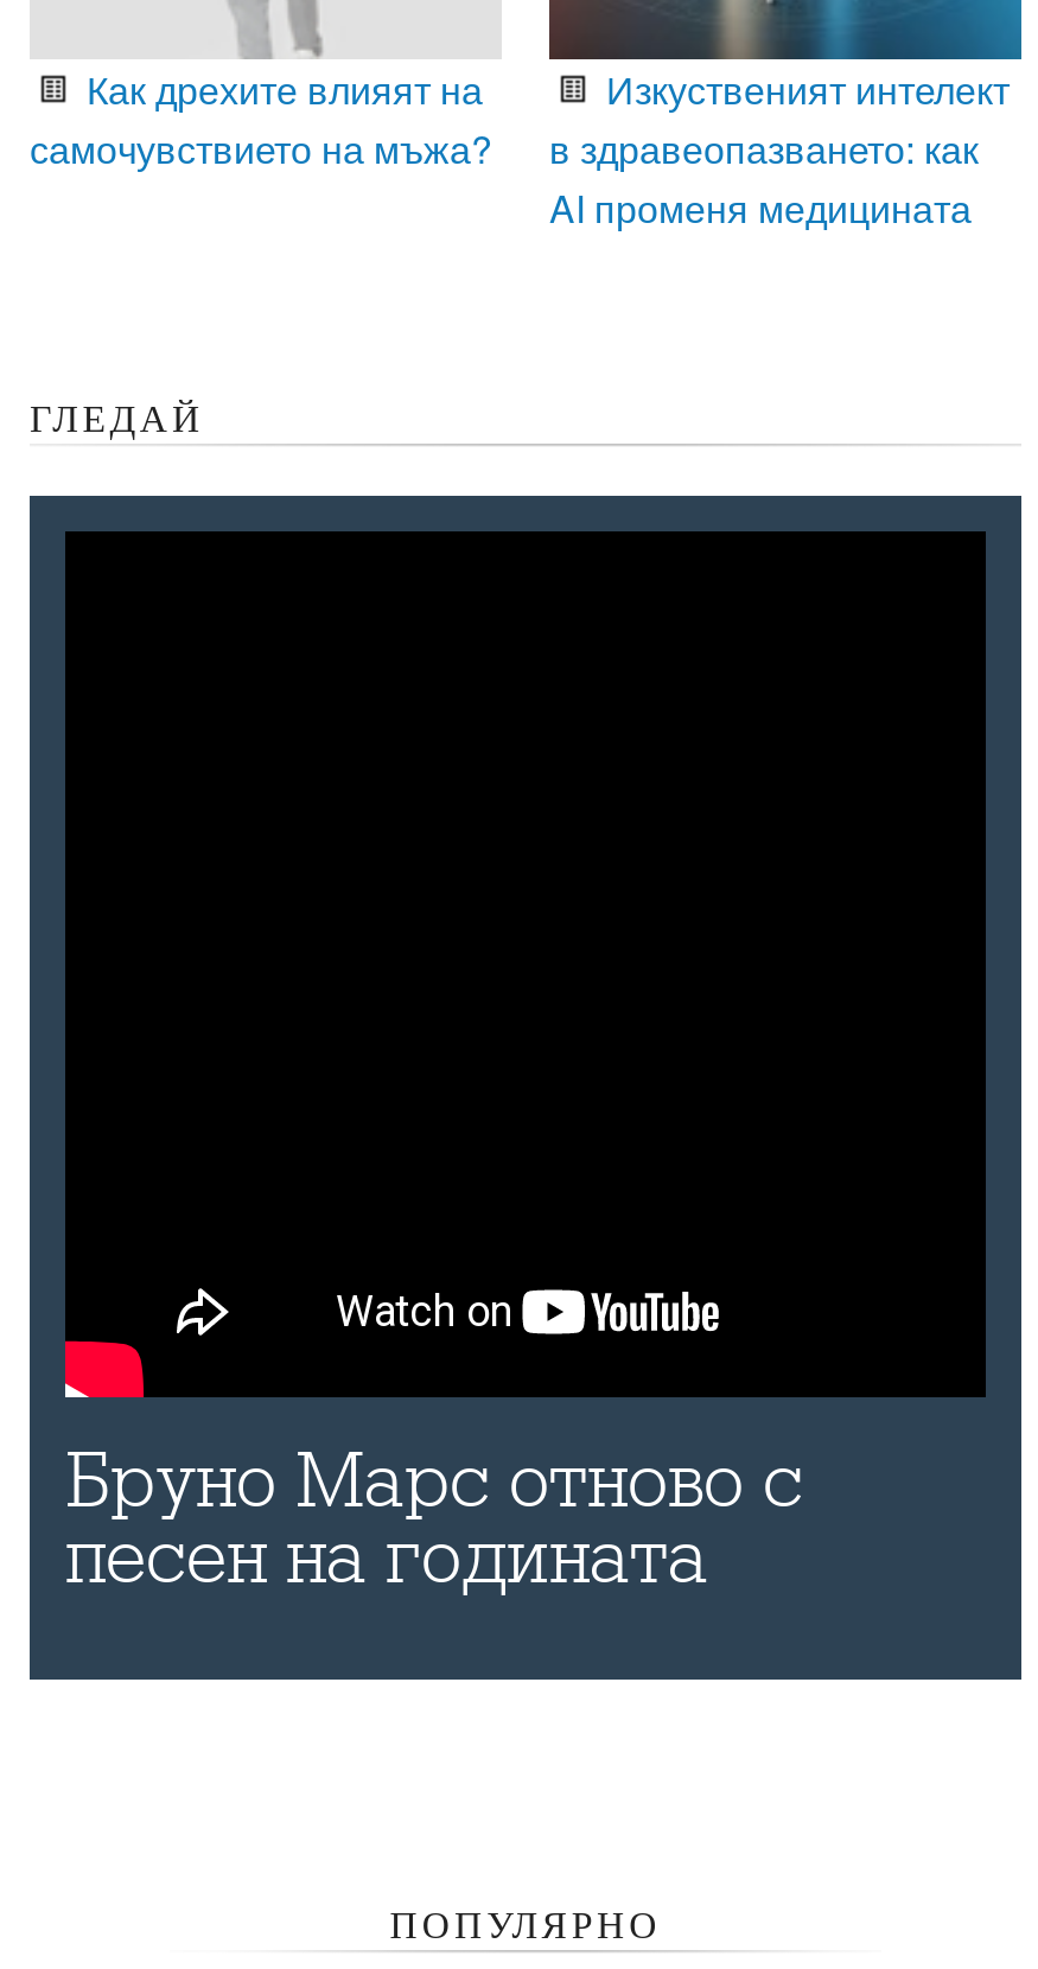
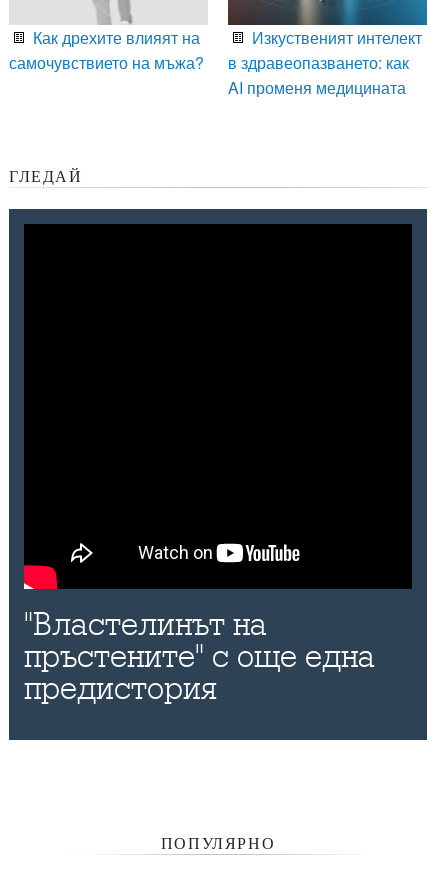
[65,1438,803,1601] Бруно Марс отново с | песен на годината -> [24,606,375,707] "Властелинът на | пръстените" с още една | предистория

